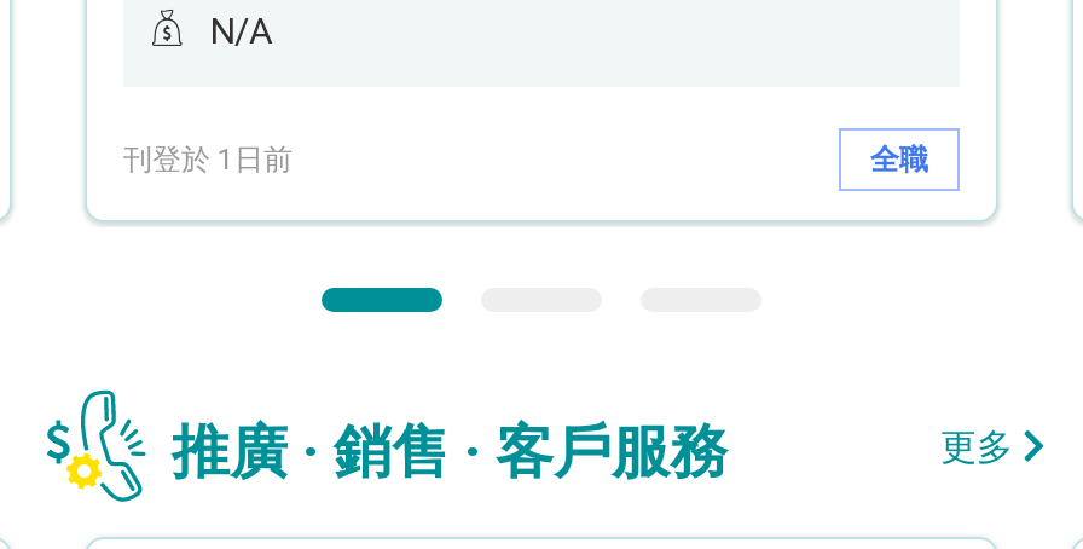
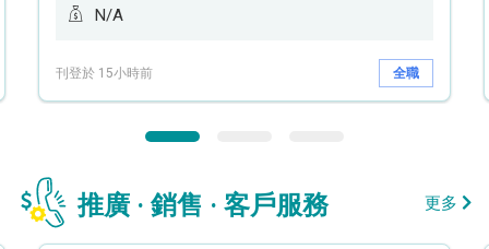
[123,141,293,175] 刊登於 1日前 -> [56,65,153,80] 刊登於 15小時前

